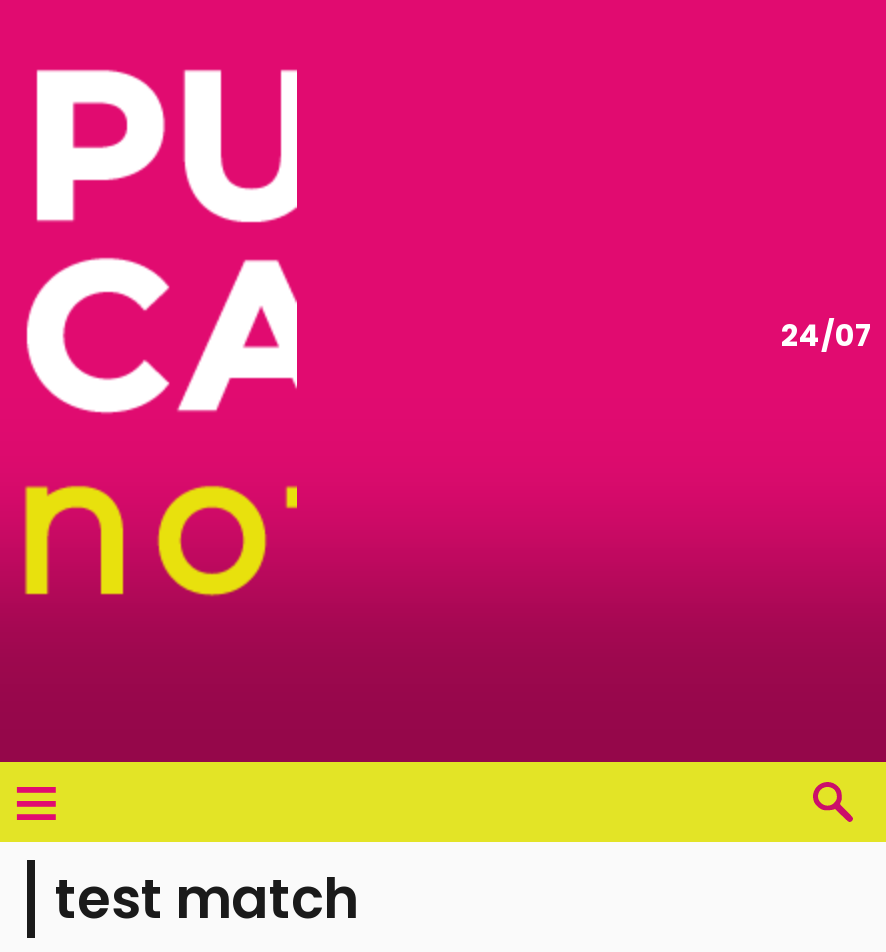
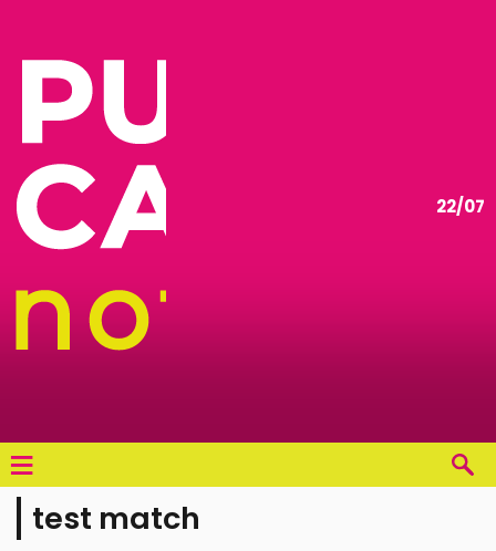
[781,314,873,356] 24/07 -> [436,195,485,218] 22/07

